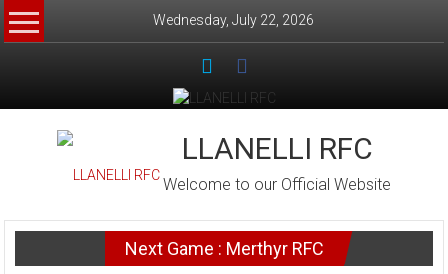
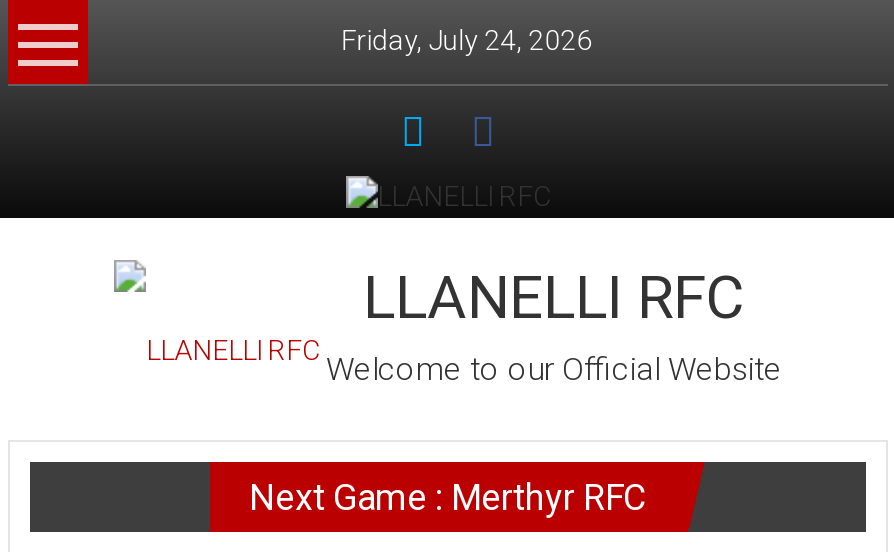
[153,12,314,28] Wednesday, July 22, 2026 -> [341,24,593,56] Friday, July 24, 2026

